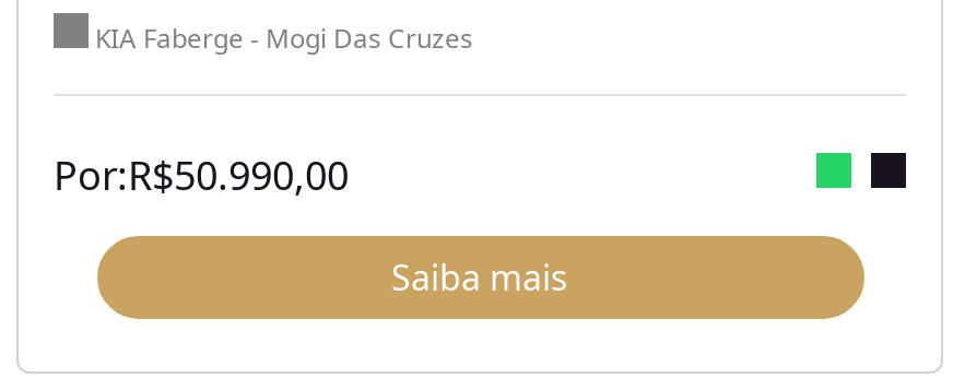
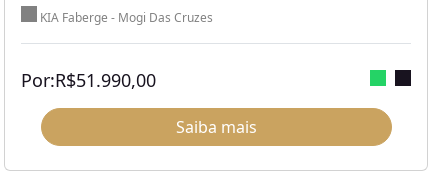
[54,148,349,201] Por:R$50.990,00 -> [21,68,156,92] Por:R$51.990,00

